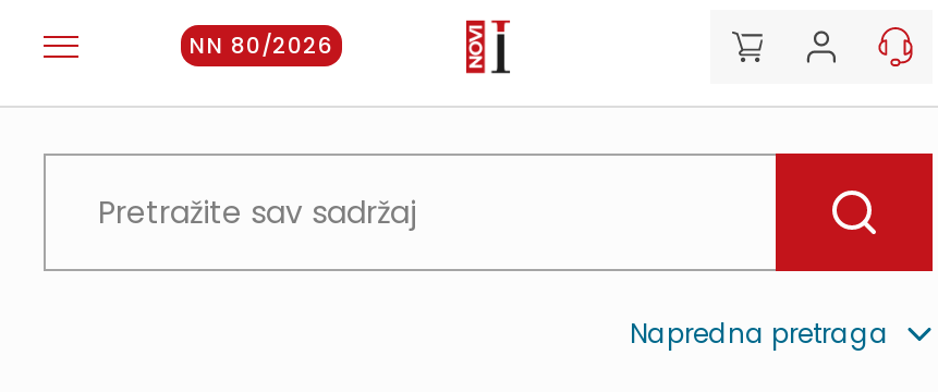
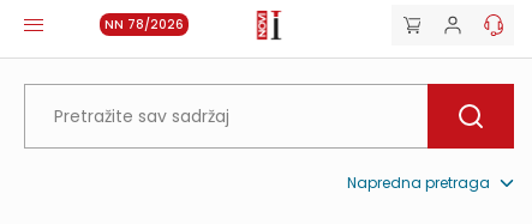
[190,29,333,62] NN 80/2026 -> [104,16,184,34] NN 78/2026

